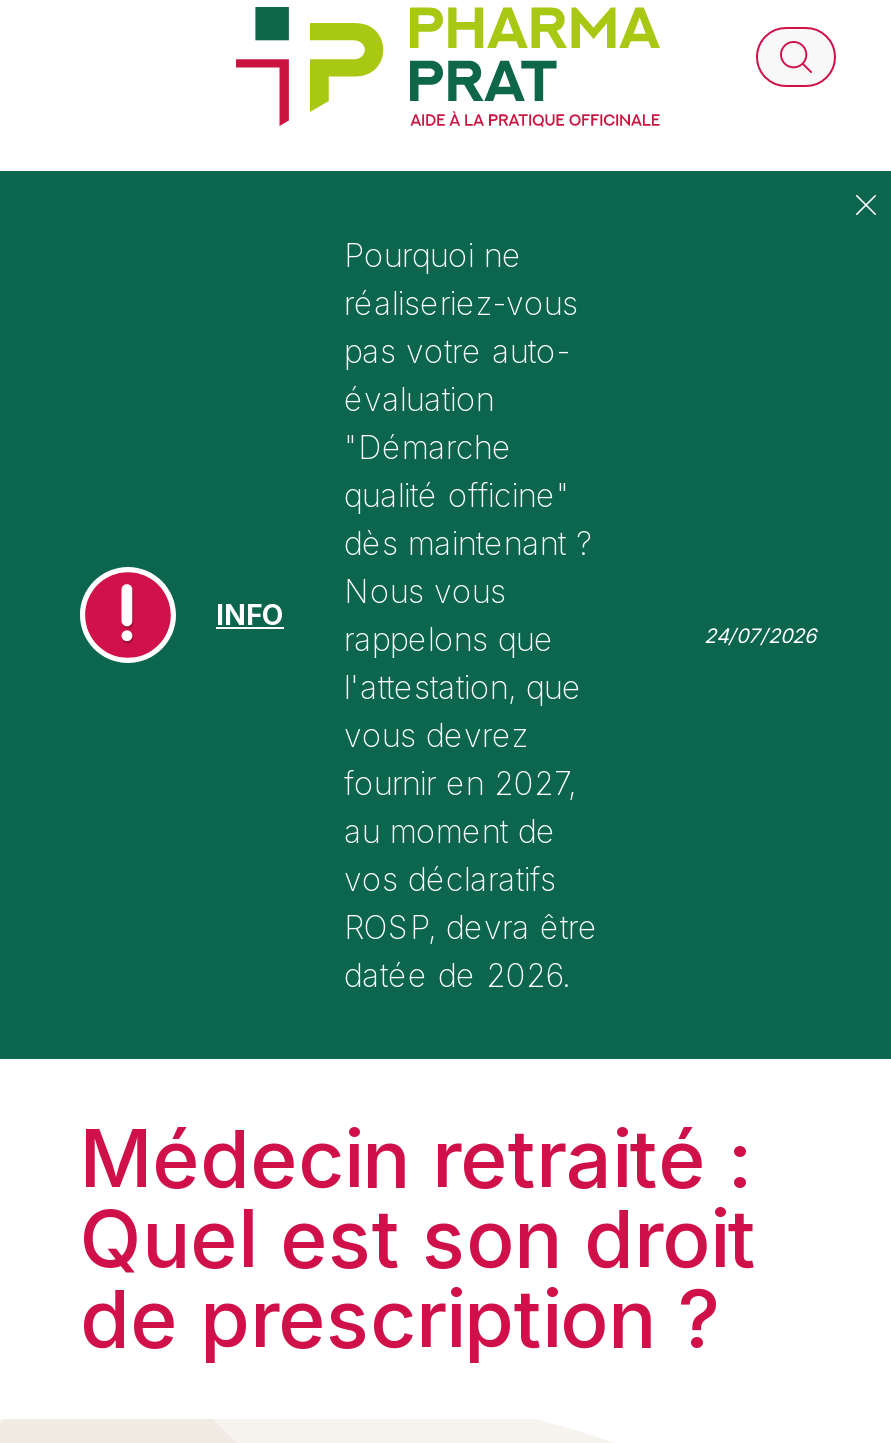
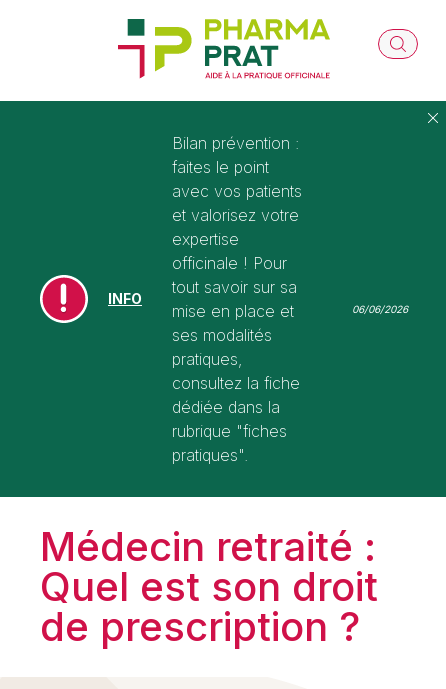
[344,235,598,995] Pourquoi ne | réaliseriez-vous | pas votre auto- | évaluation | "Démarche | qualité officine" | dès maintenant ? | Nous vous | rappelons que | l'attestation, que | vous devrez | fournir en 2027, | au moment de | vos déclaratifs | ROSP, devra être | datée de 2026. -> [172,133,302,465] Bilan prévention : | faites le point | avec vos patients | et valorisez votre | expertise | officinale ! Pour | tout savoir sur sa | mise en place et | ses modalités | pratiques, | consultez la fiche | dédiée dans la | rubrique "fiches | pratiques".
[704,623,816,647] 24/07/2026 -> [352,303,408,315] 06/06/2026

